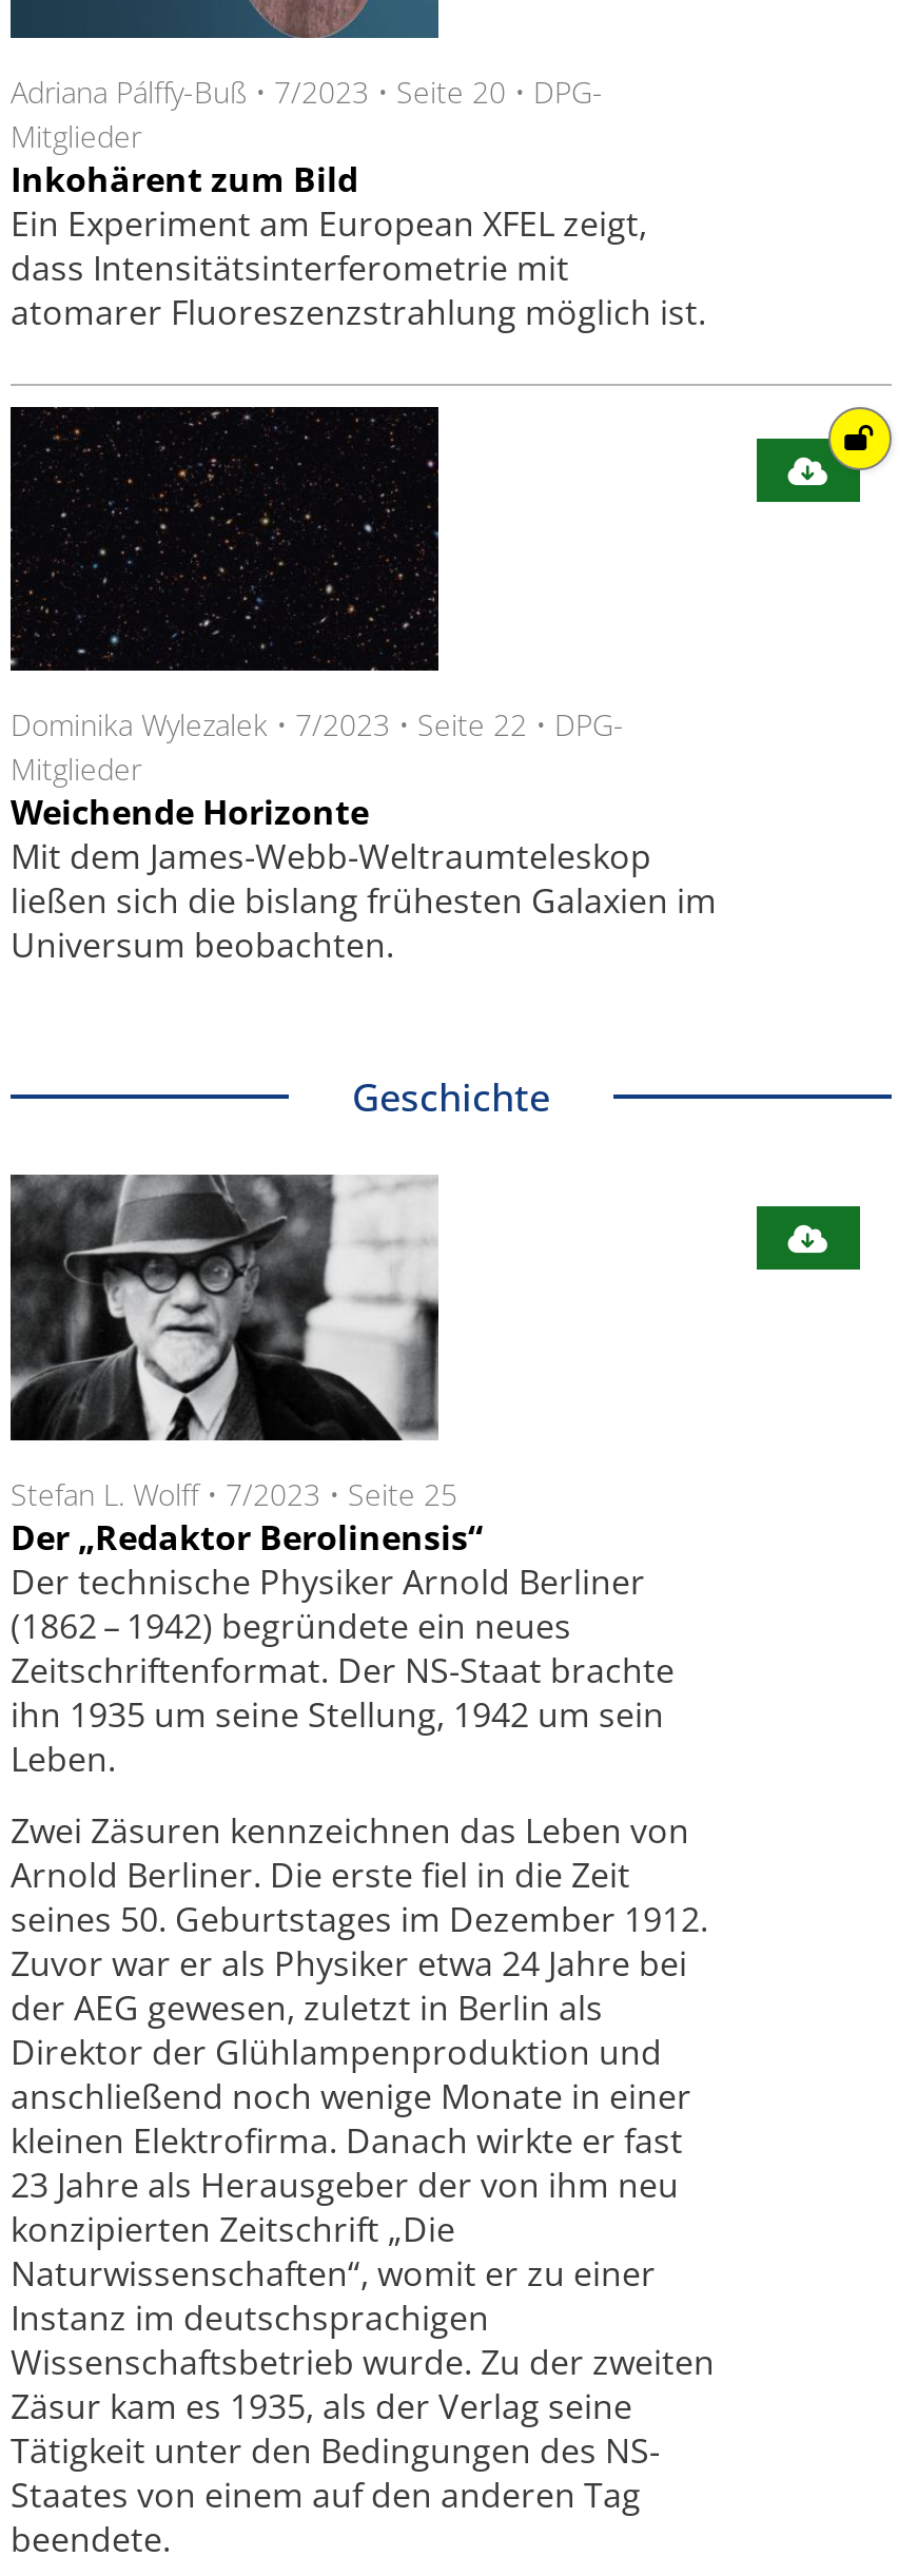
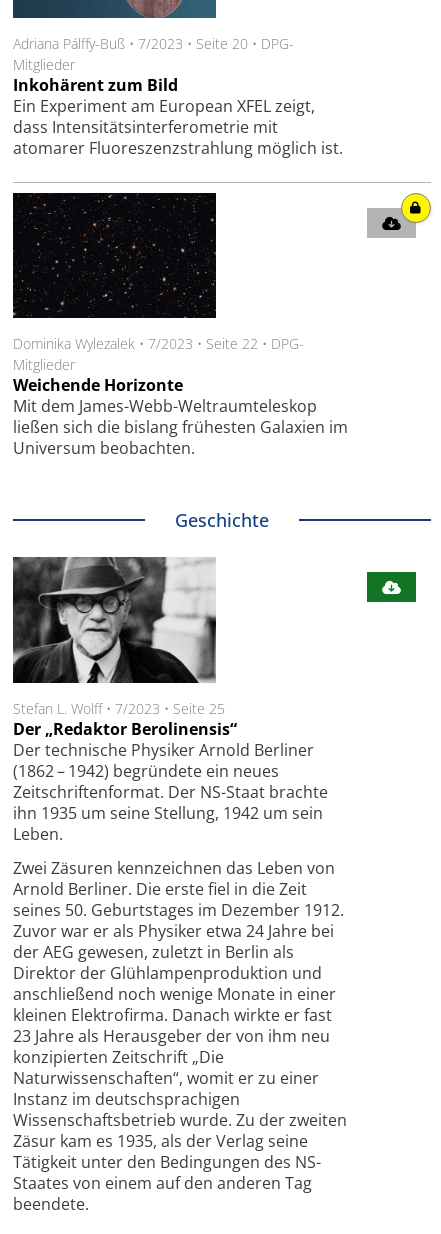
[757,424,875,502] [image] -> [368,201,422,237] [image]

